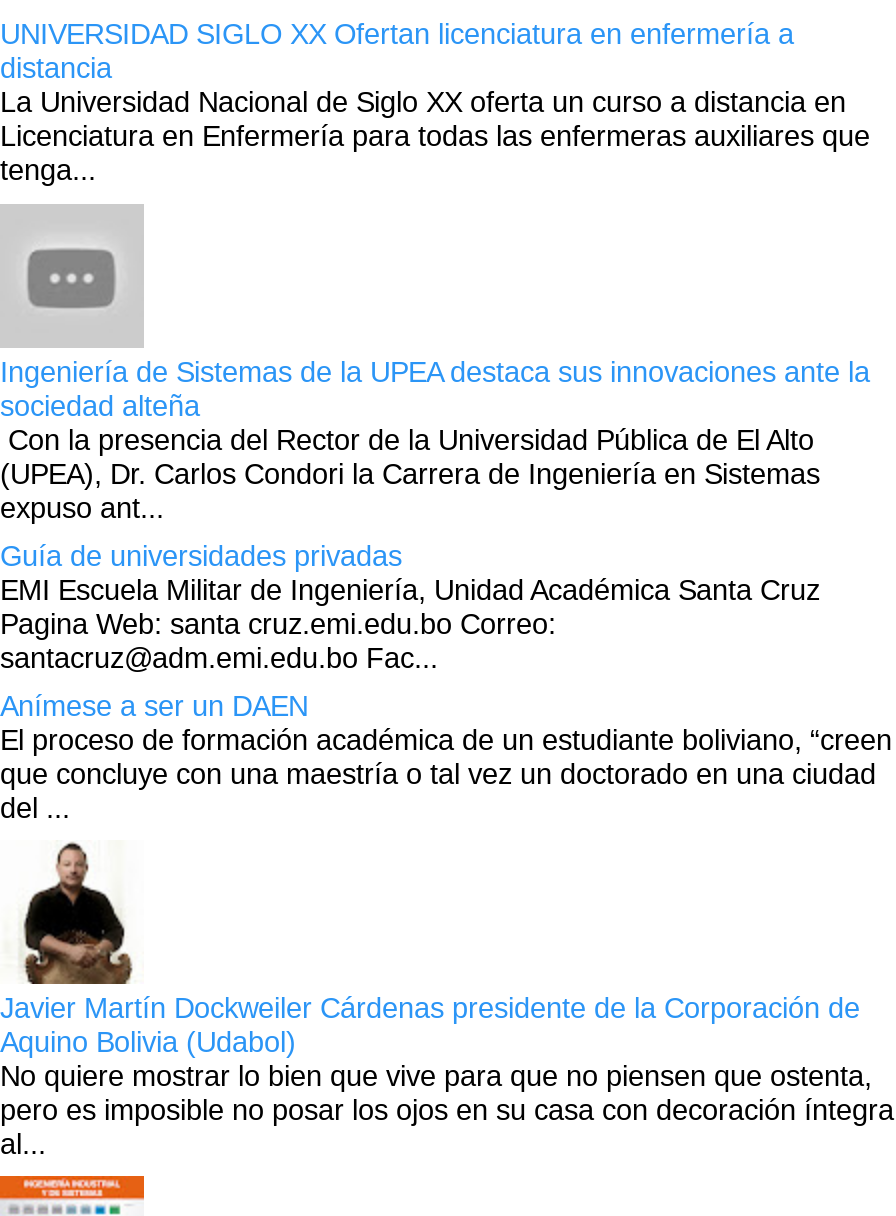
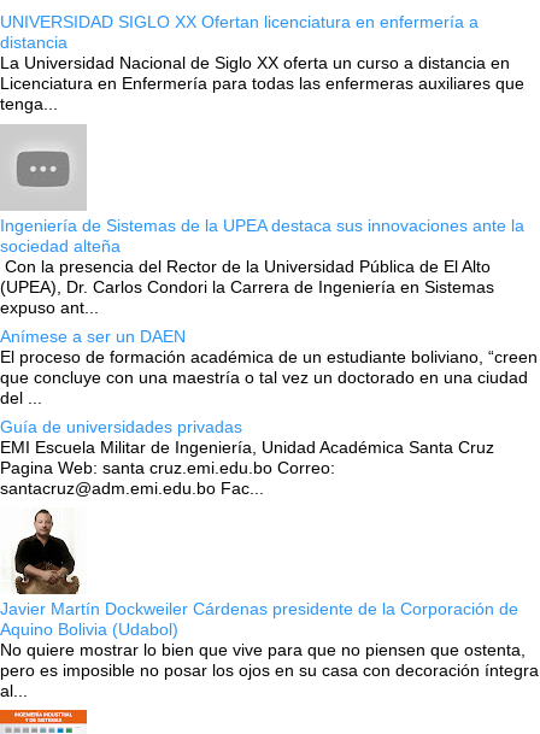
moved [0,540,820,674] -> [0,417,494,498]: Guía de universidades privadas | EMI Escuela Militar de Ingeniería, Unidad Académica Santa Cruz | Pagina Web: santa cruz.emi.edu.bo Correo: | santacruz@adm.emi.edu.bo Fac...
moved [0,690,892,824] -> [0,327,538,407]: Anímese a ser un DAEN | El proceso de formación académica de un estudiante boliviano, “creen | que concluye con una maestría o tal vez un doctorado en una ciudad | del ...

